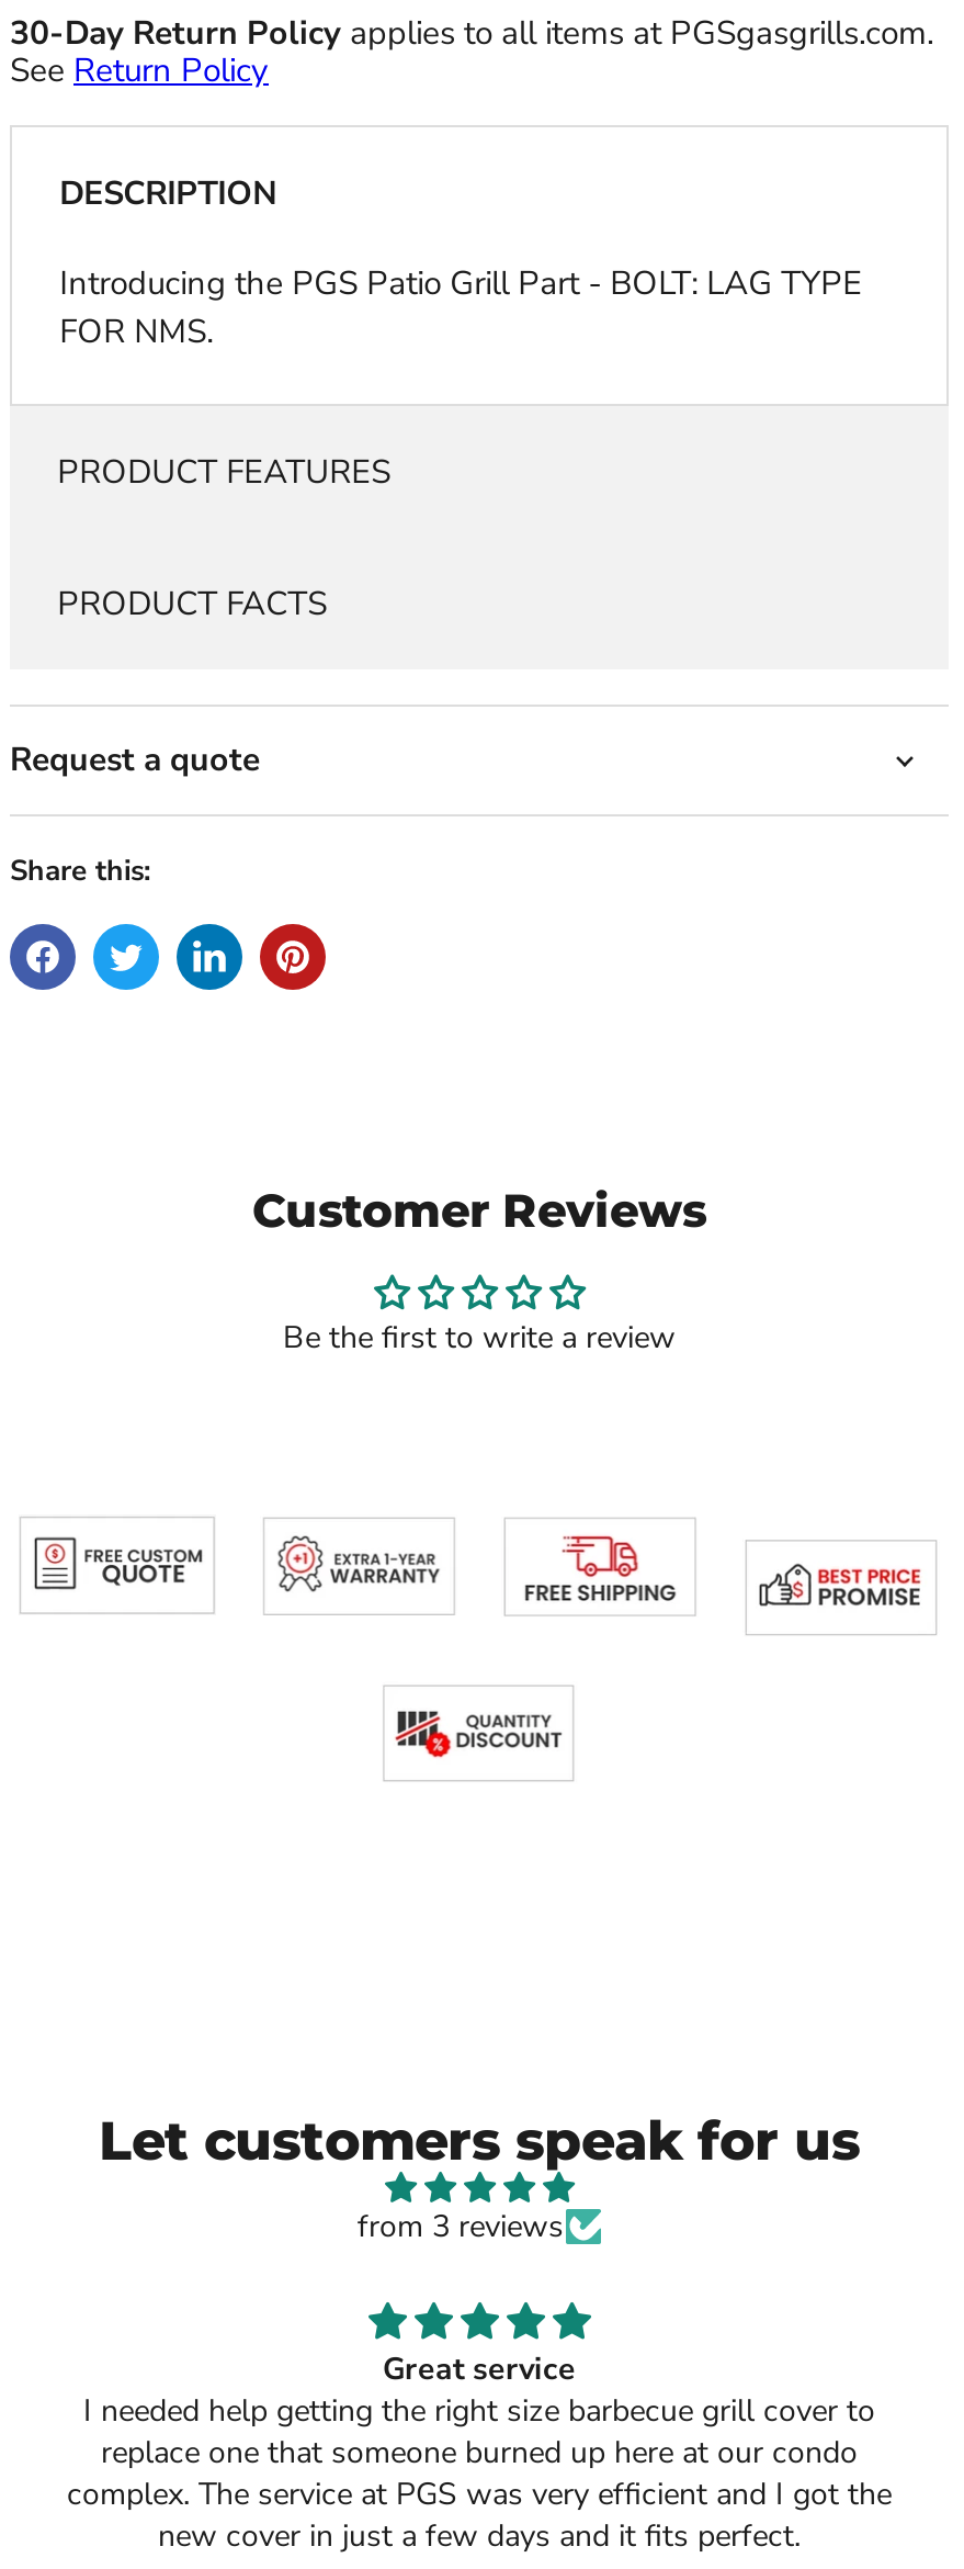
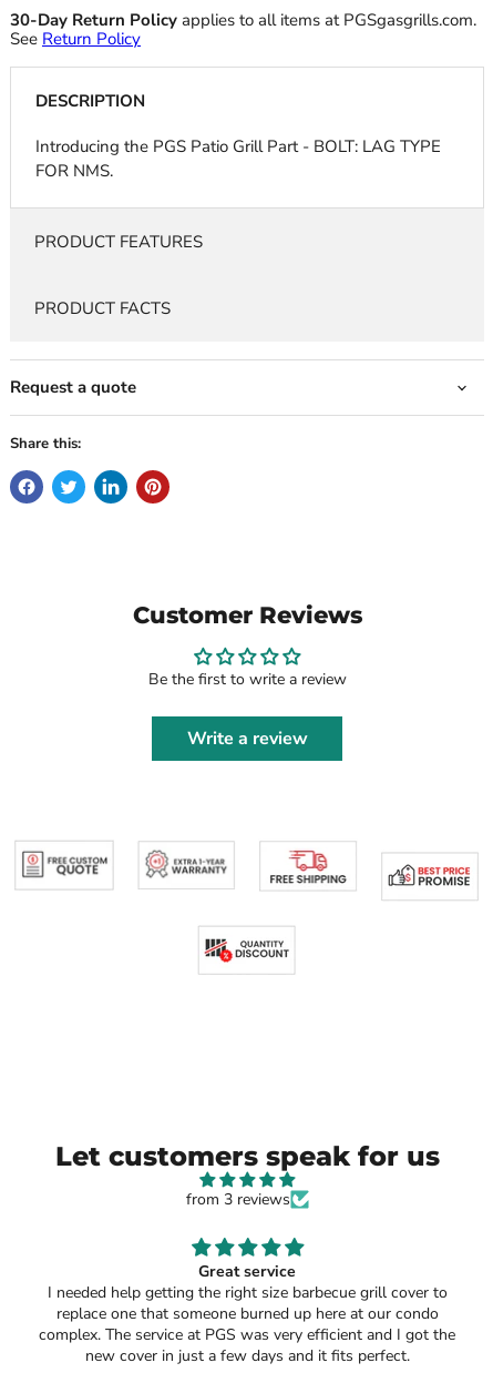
none -> [187,727,307,751] Write a review

